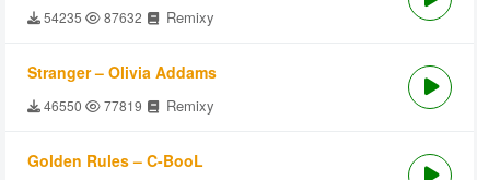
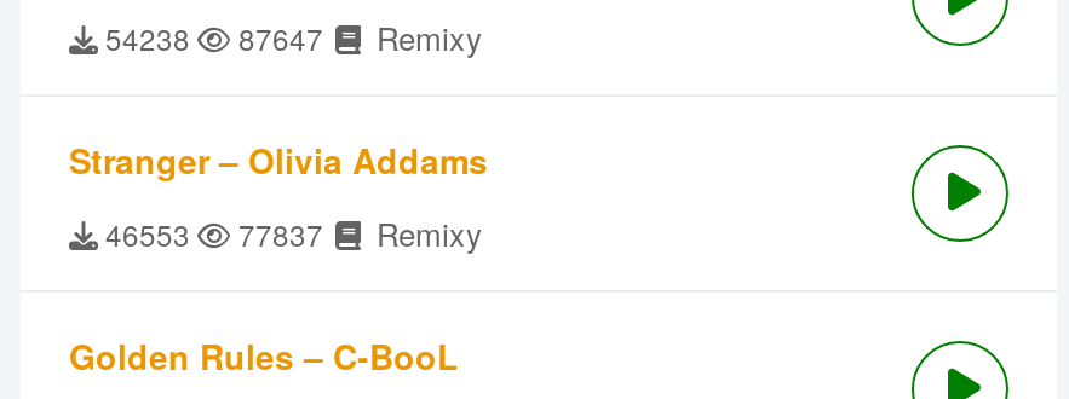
[40,8,85,26] 54235 -> [98,17,197,58] 54238
[101,8,146,26] 87632 -> [231,17,331,58] 87647
[40,96,85,115] 46550 -> [98,213,197,254] 46553
[101,96,146,115] 77819 -> [231,213,331,254] 77837

